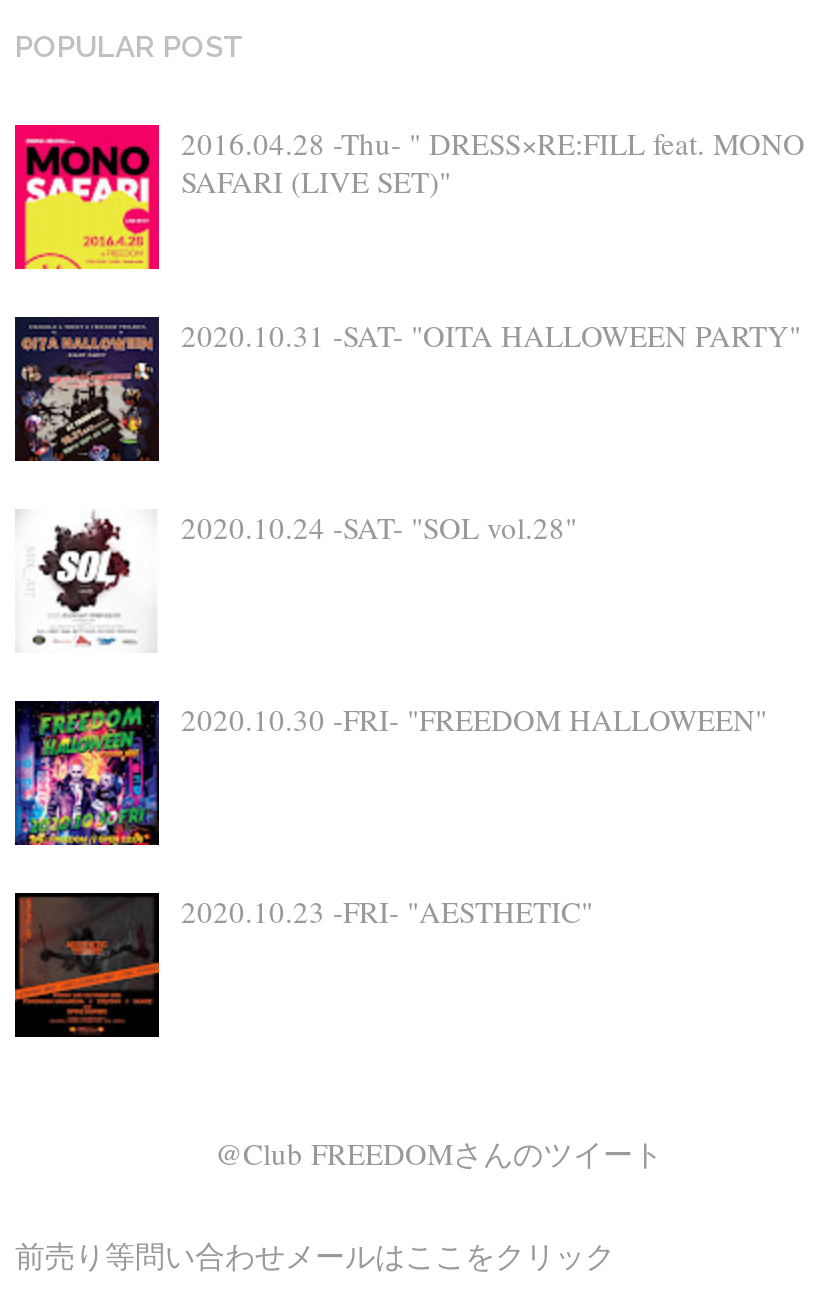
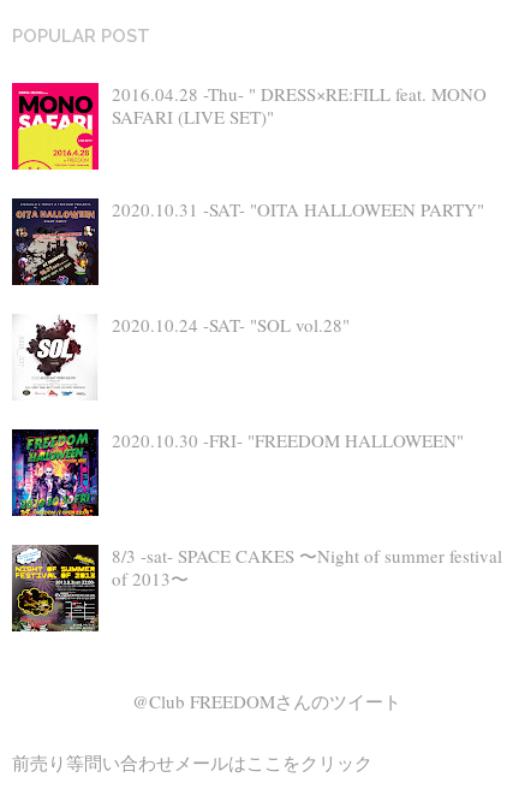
[13,891,593,1039] [image] | 2020.10.23 -FRI- "AESTHETIC" -> [11,544,502,633] [image] | 8/3 -sat- SPACE CAKES 〜Night of summer festival | of 2013〜

